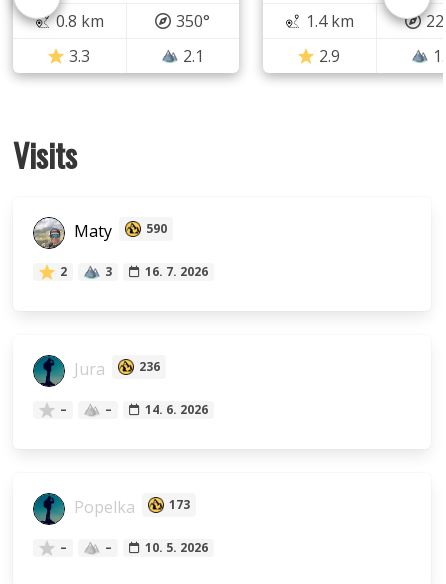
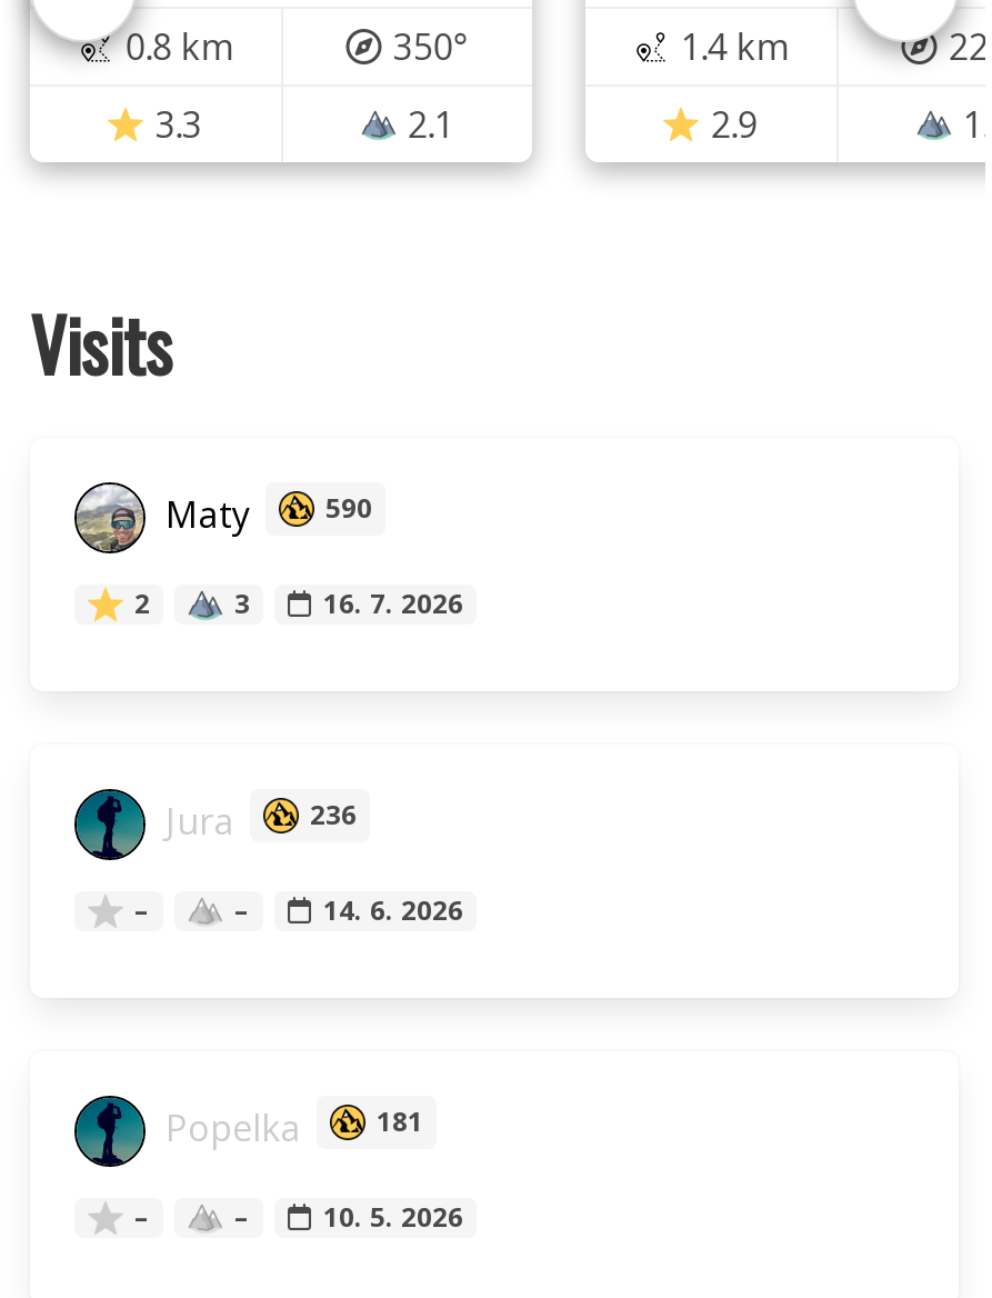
[169,496,190,513] 173 -> [377,1102,423,1140] 181

